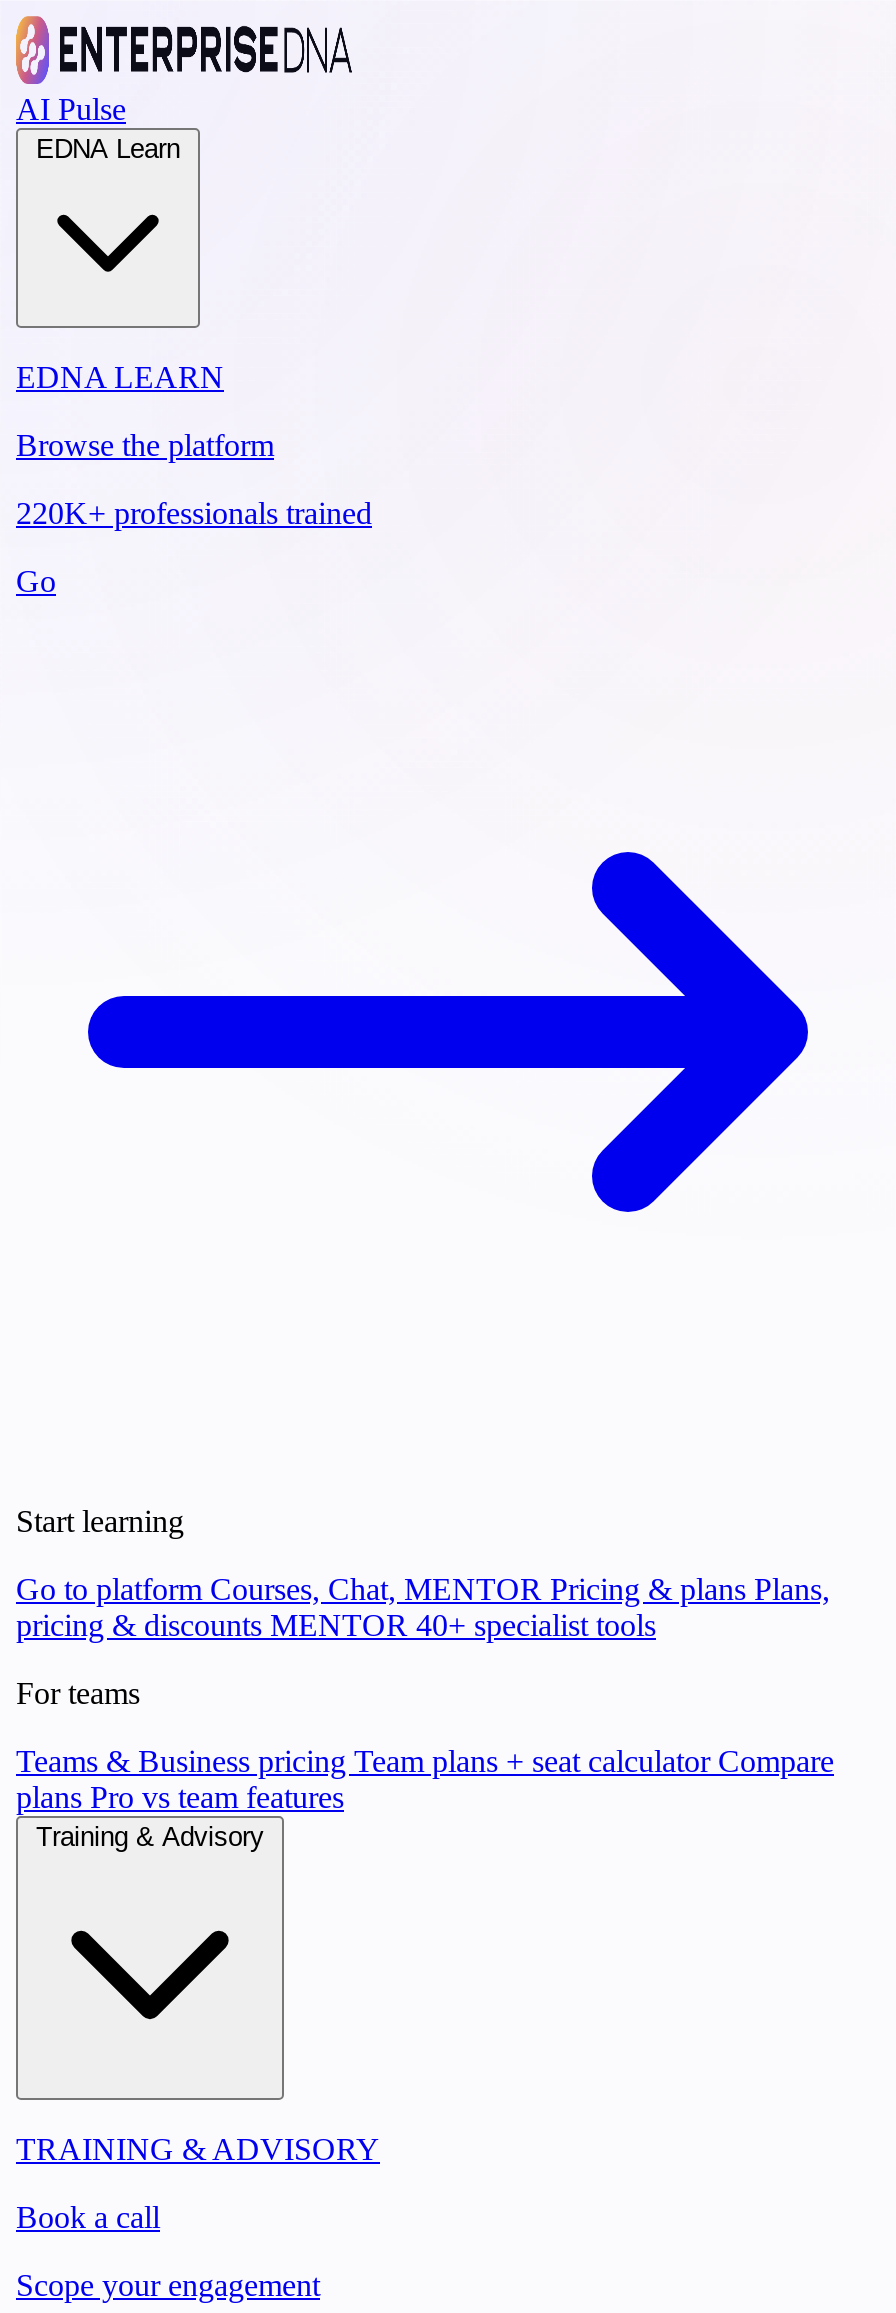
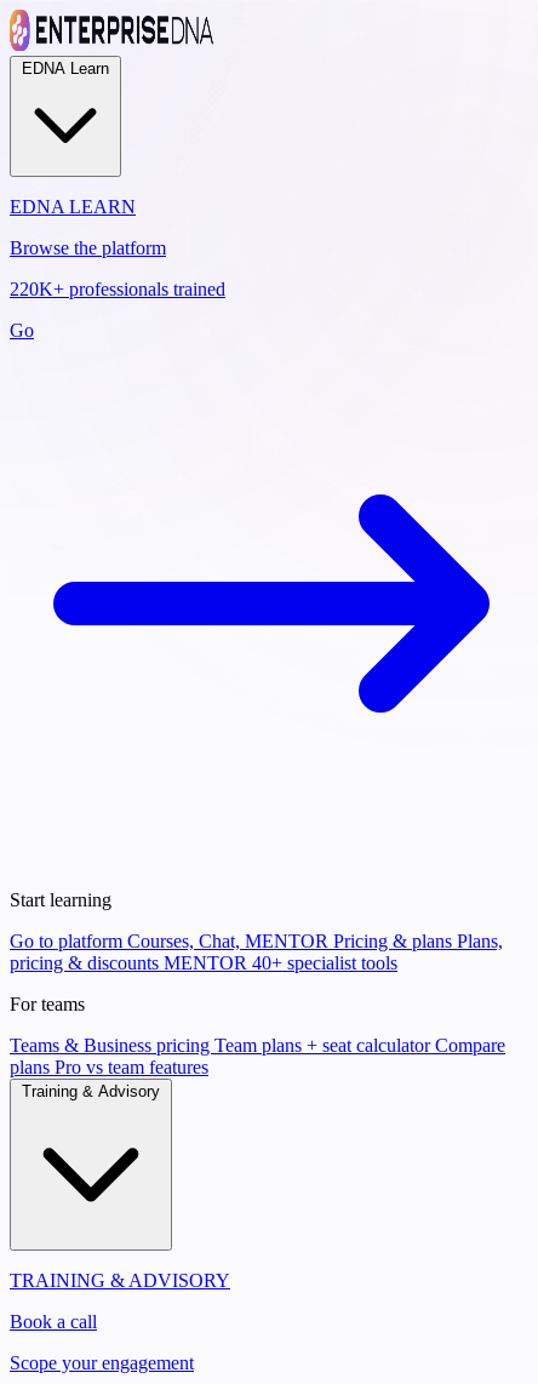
[16,92,126,126] AI Pulse -> none

